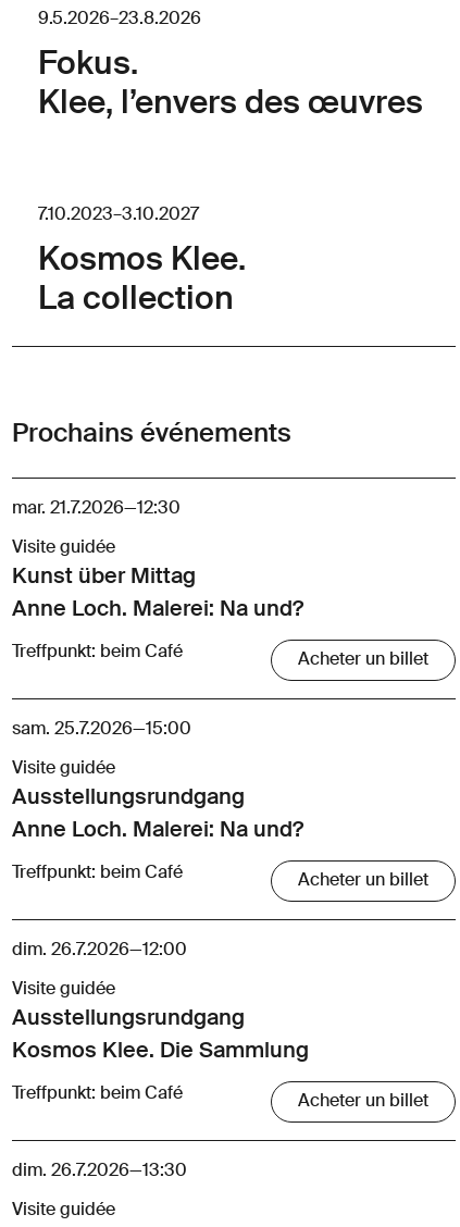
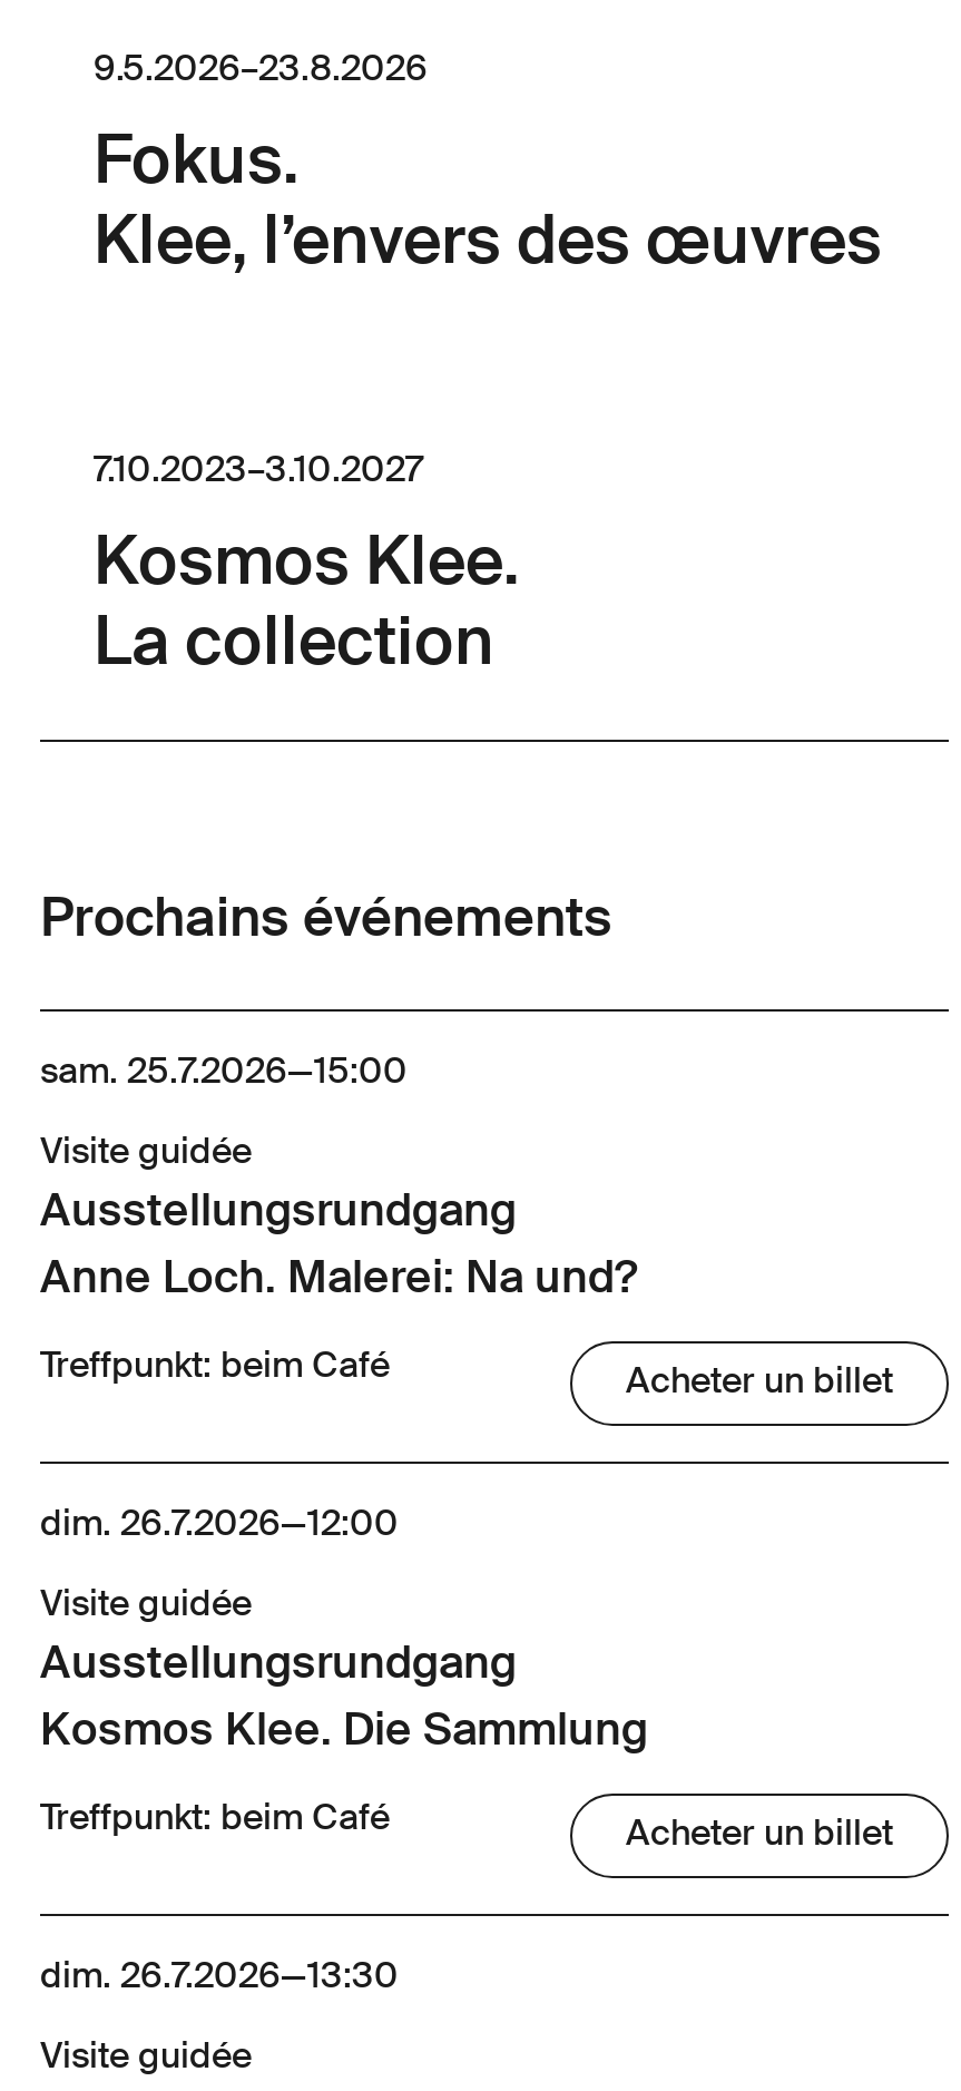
[12,500,428,669] mar. 21.7.2026—12:30 | Visite guidée | Kunst über Mittag | Anne Loch. Malerei: Na und? | Treffpunkt: beim Café | Acheter un billet -> none

